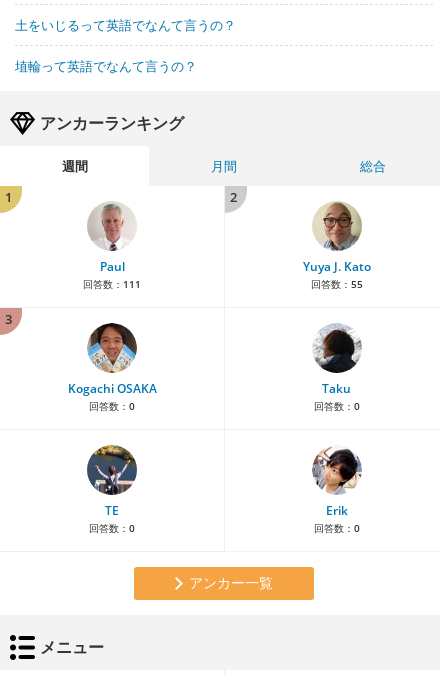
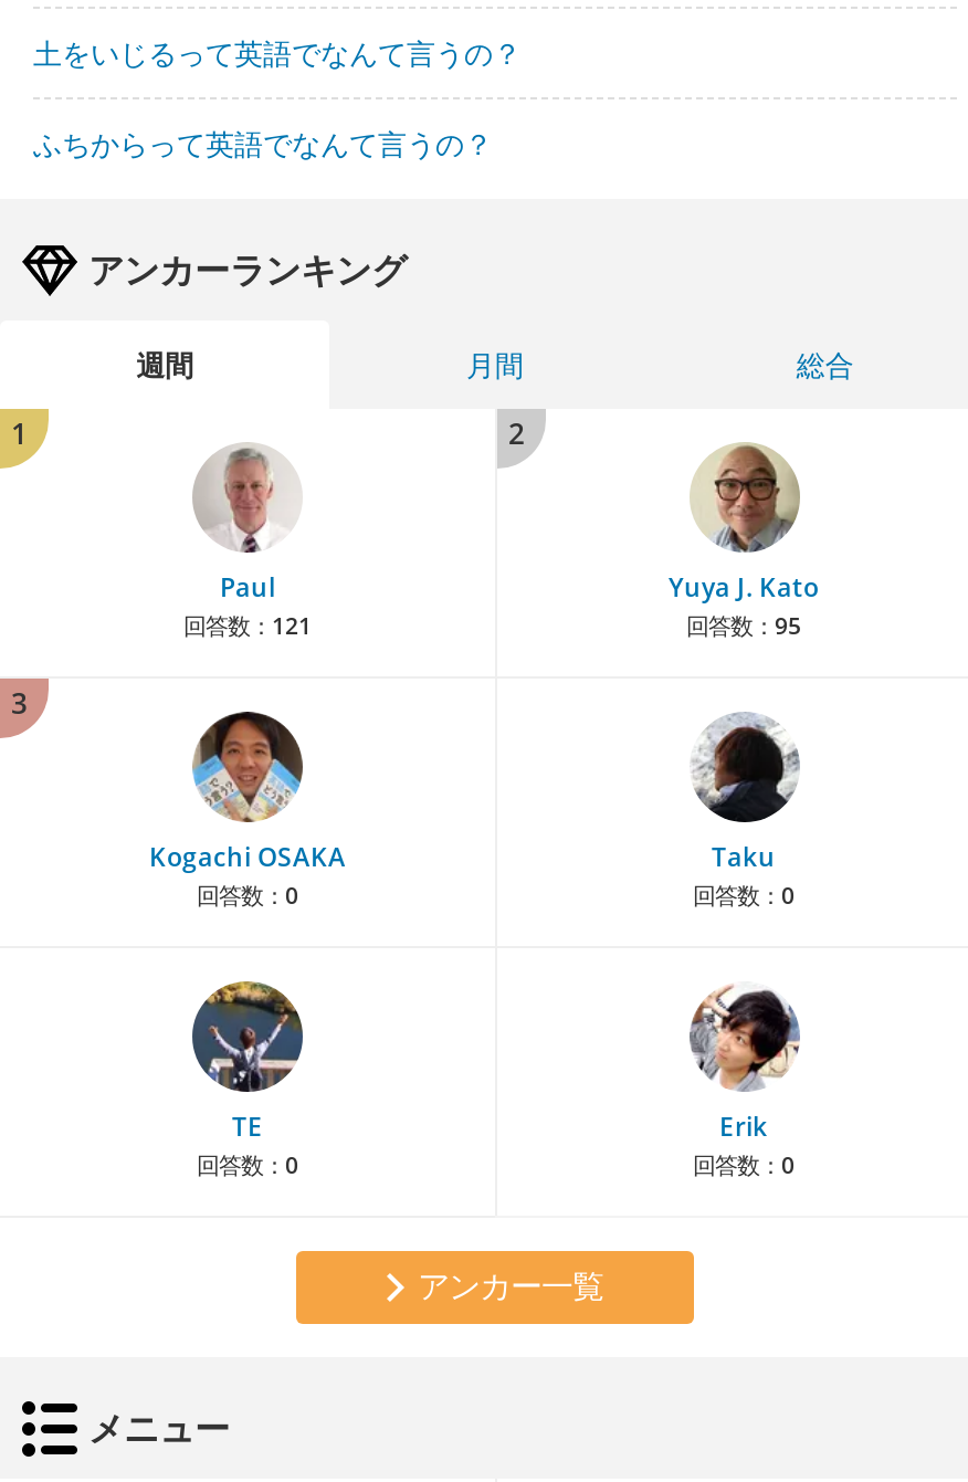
[15,57,197,75] 埴輪って英語でなんて言うの？ -> [33,125,493,164] ふちからって英語でなんて言うの？
[83,277,141,291] 回答数：111 -> [183,611,312,642] 回答数：121
[310,277,362,291] 回答数：55 -> [686,611,801,642] 回答数：95

